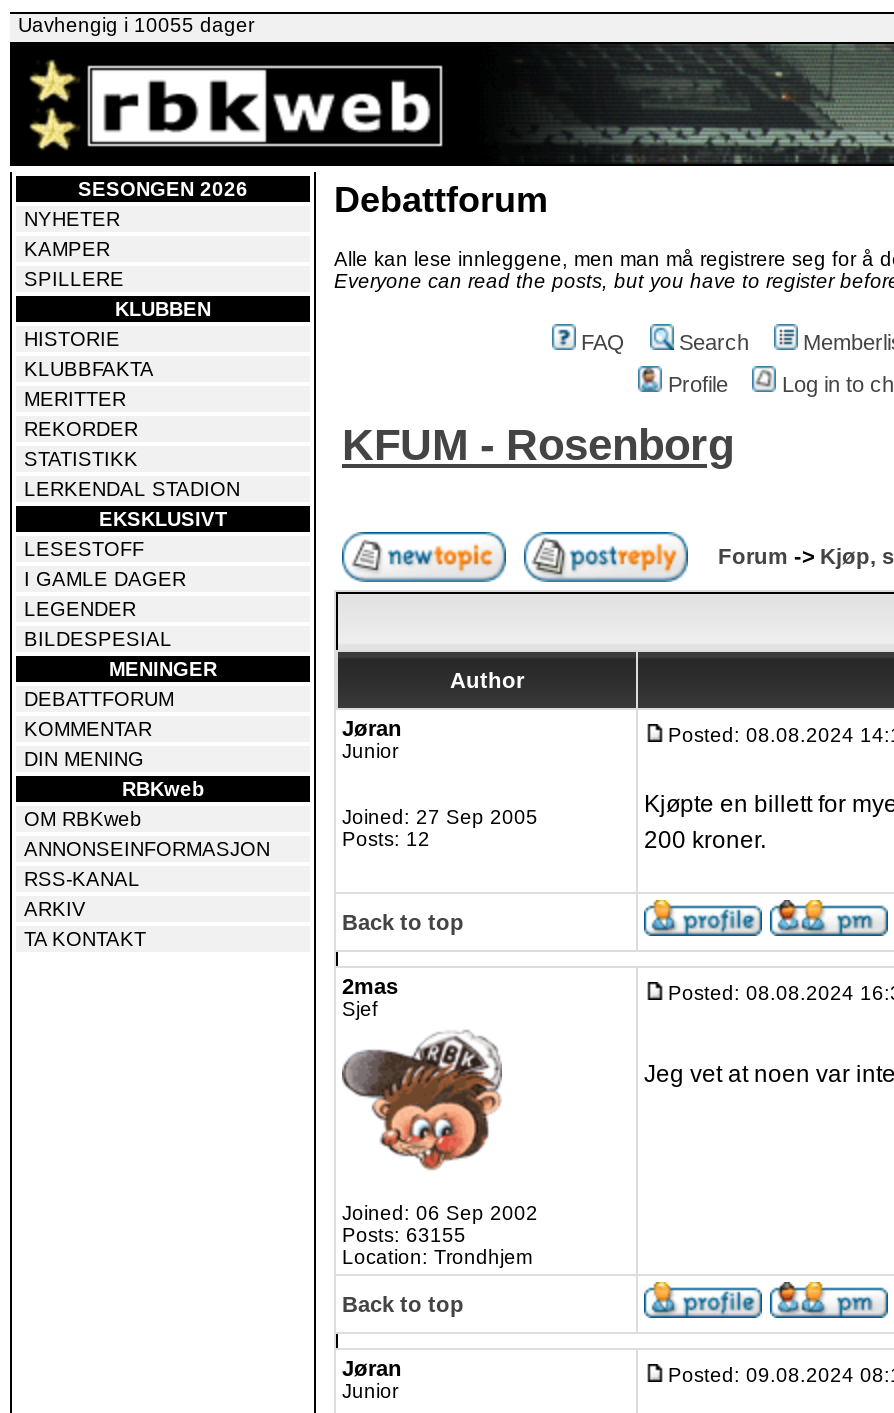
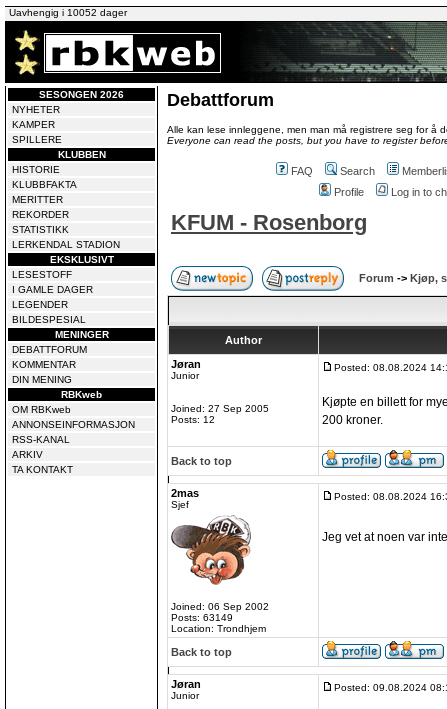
[18,14,254,36] Uavhengig i 10055 dager -> [9,7,127,18] Uavhengig i 10052 dager
[342,1224,466,1246] Posts: 63155 -> [171,612,233,623] Posts: 63149

